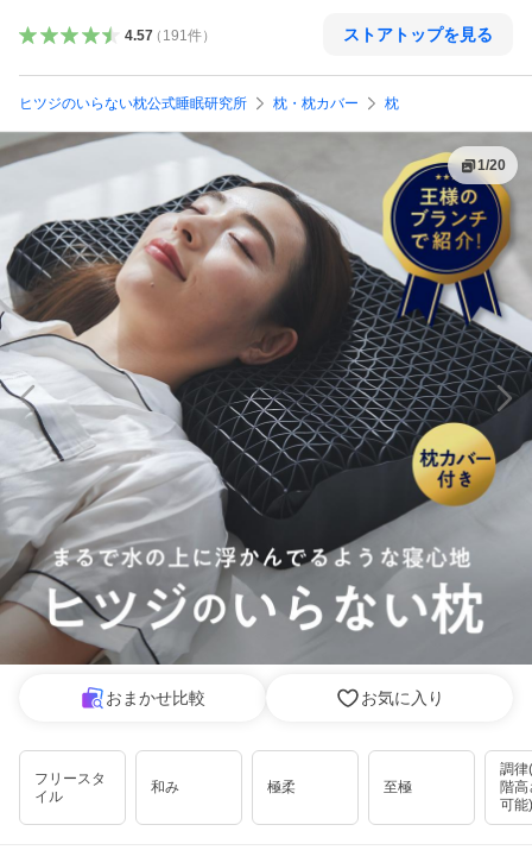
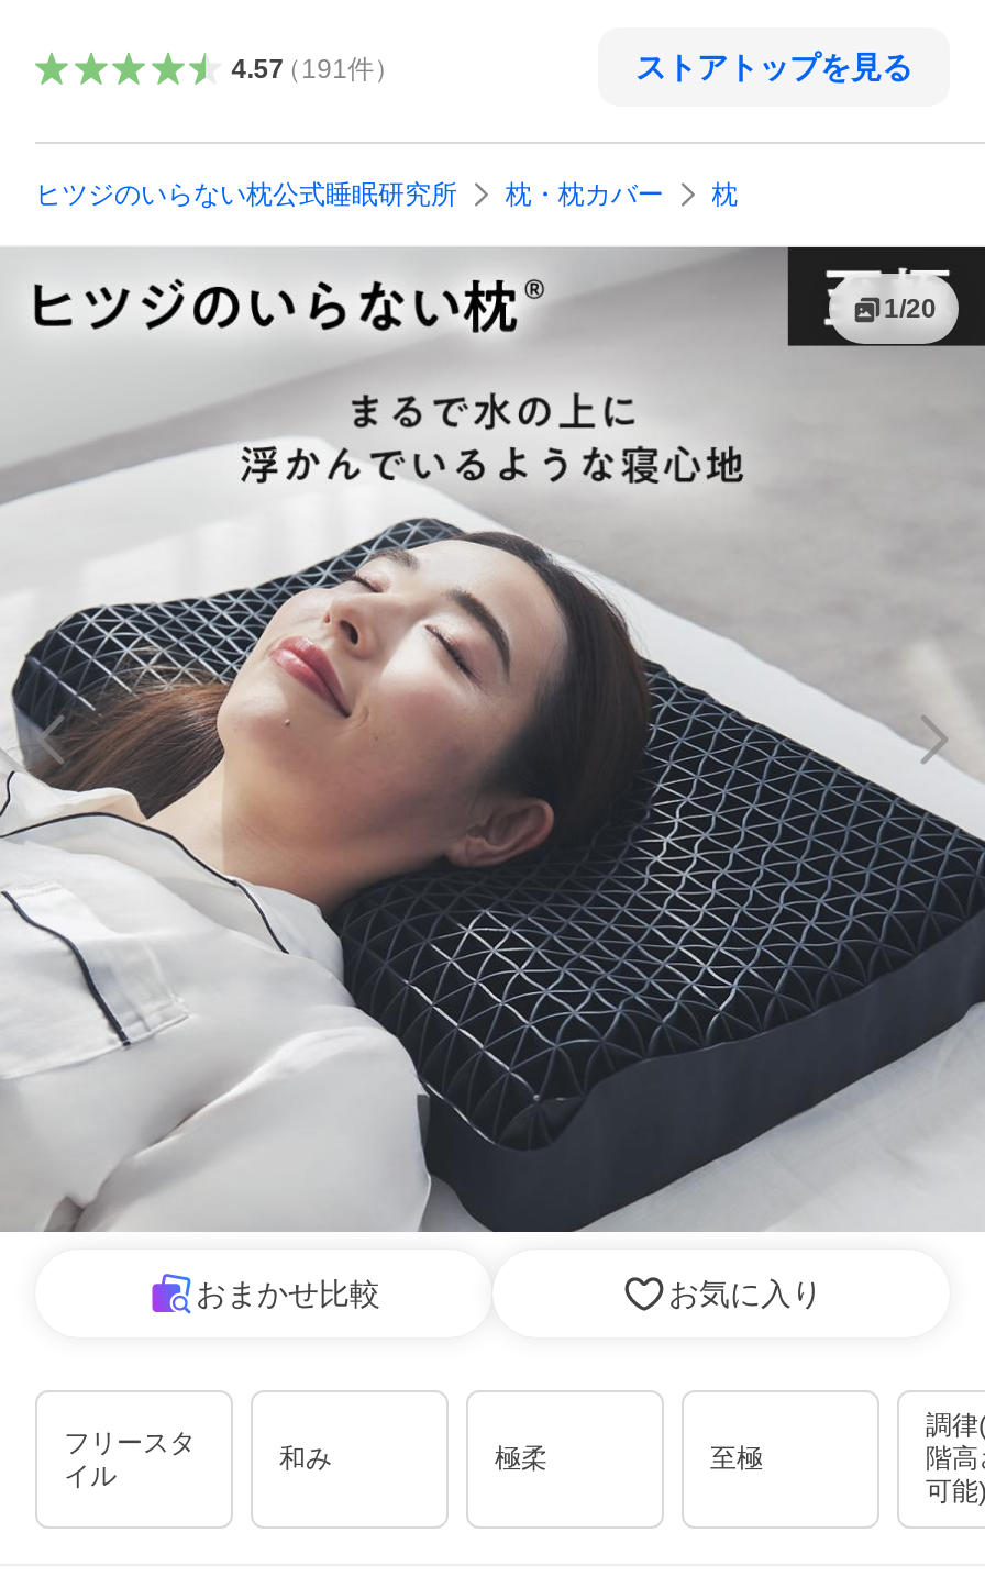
[4,132,528,666] [image] -> [7,247,978,1232] [image]

